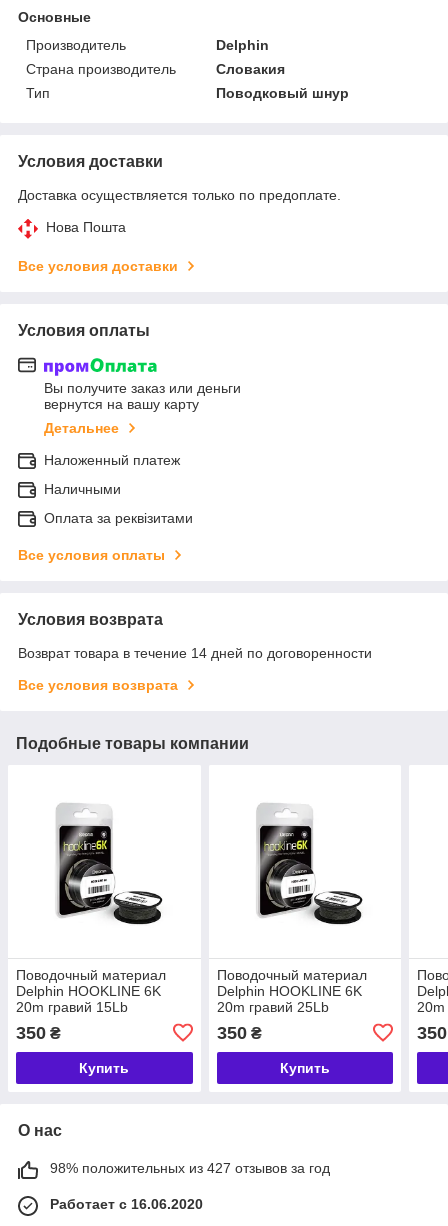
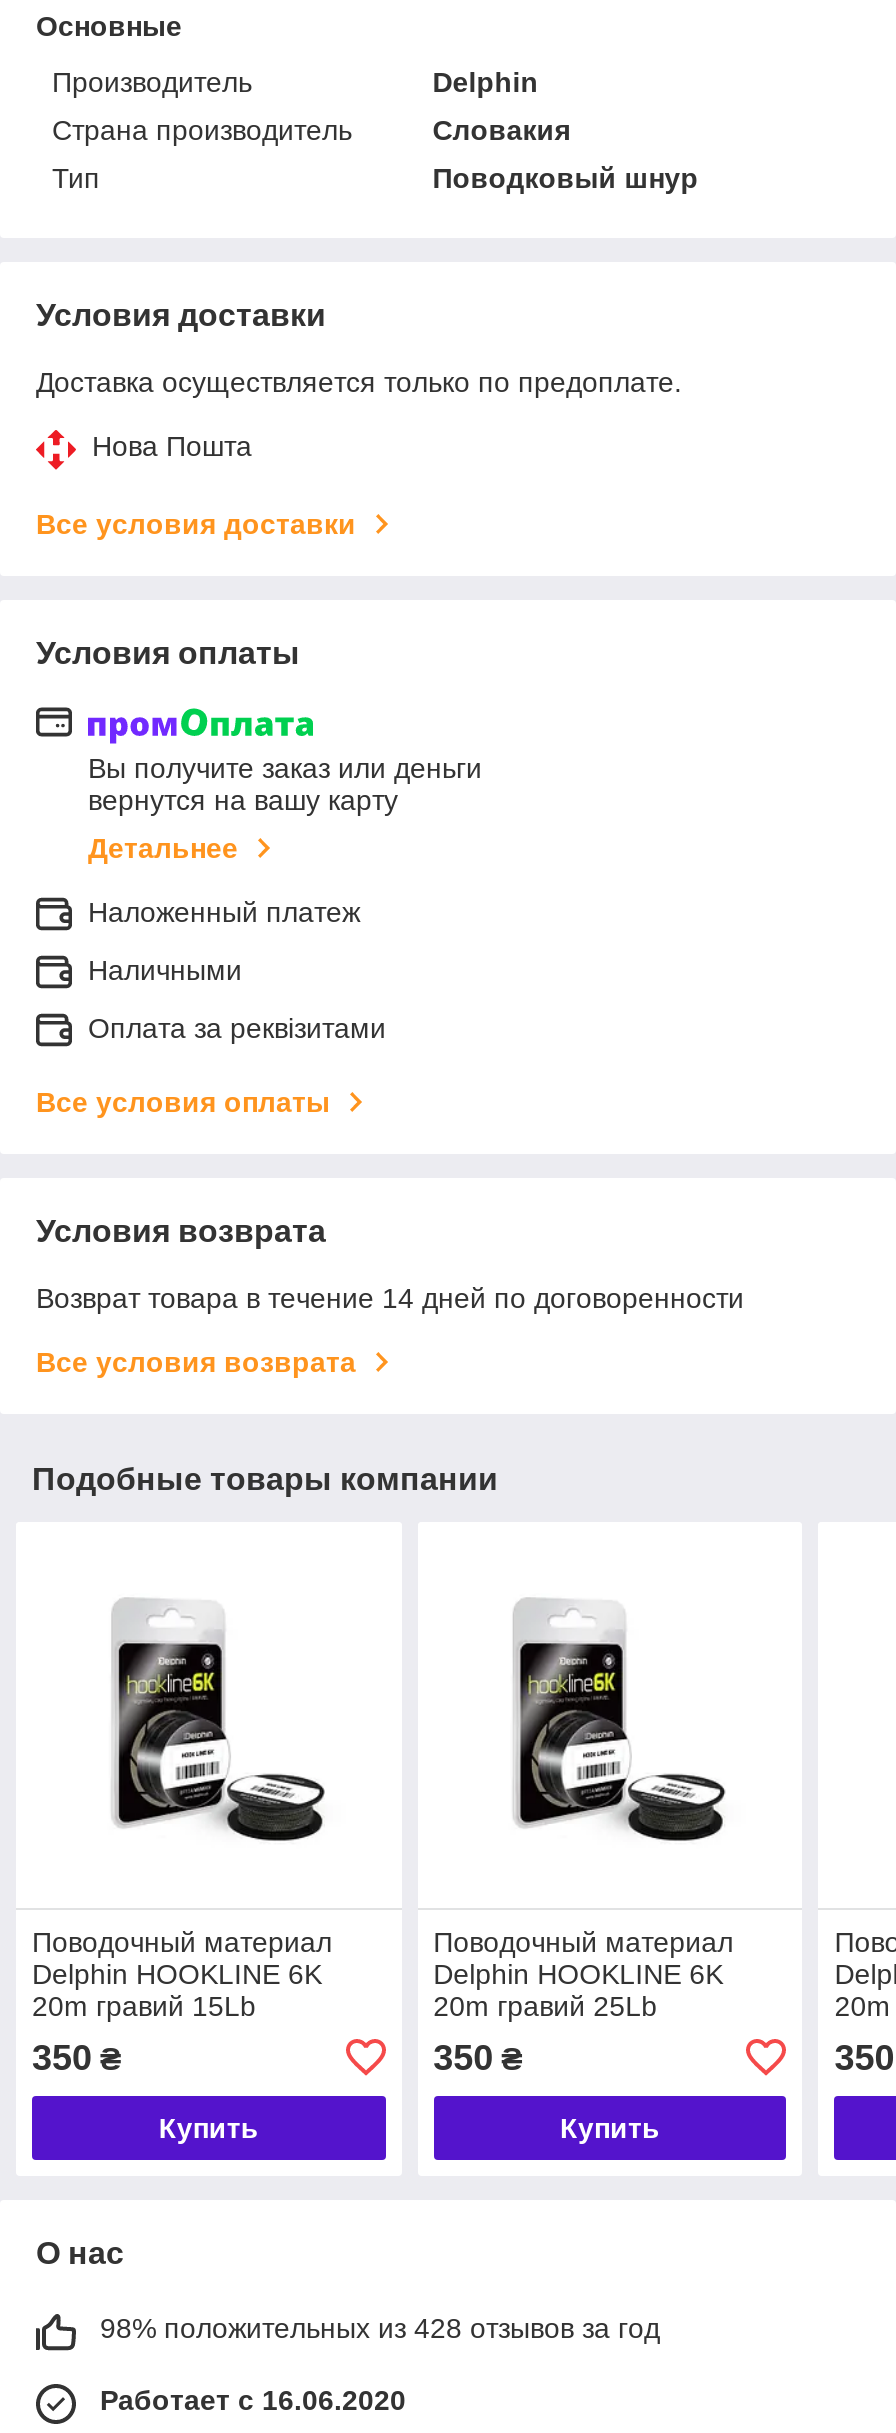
[50,1160,330,1176] 98% положительных из 427 отзывов за год -> [100,2312,660,2344] 98% положительных из 428 отзывов за год

